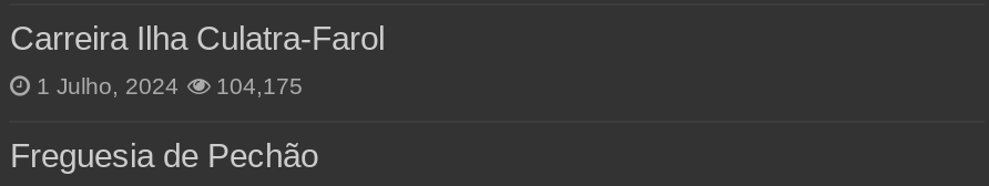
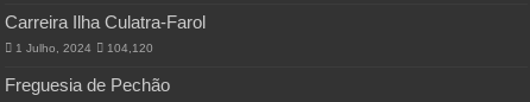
[37,74,303,98] 1 Julho, 2024 104,175 -> [16,41,154,54] 1 Julho, 2024 104,120

